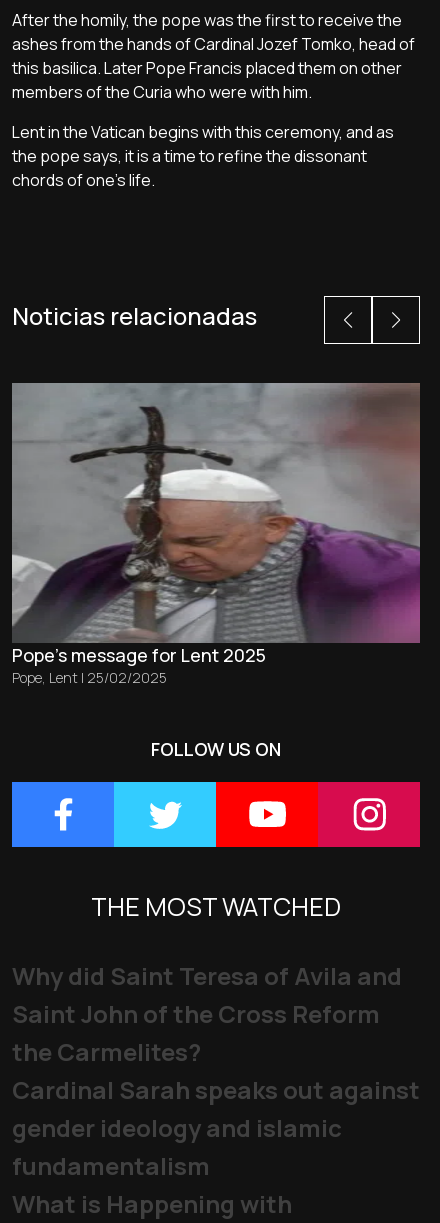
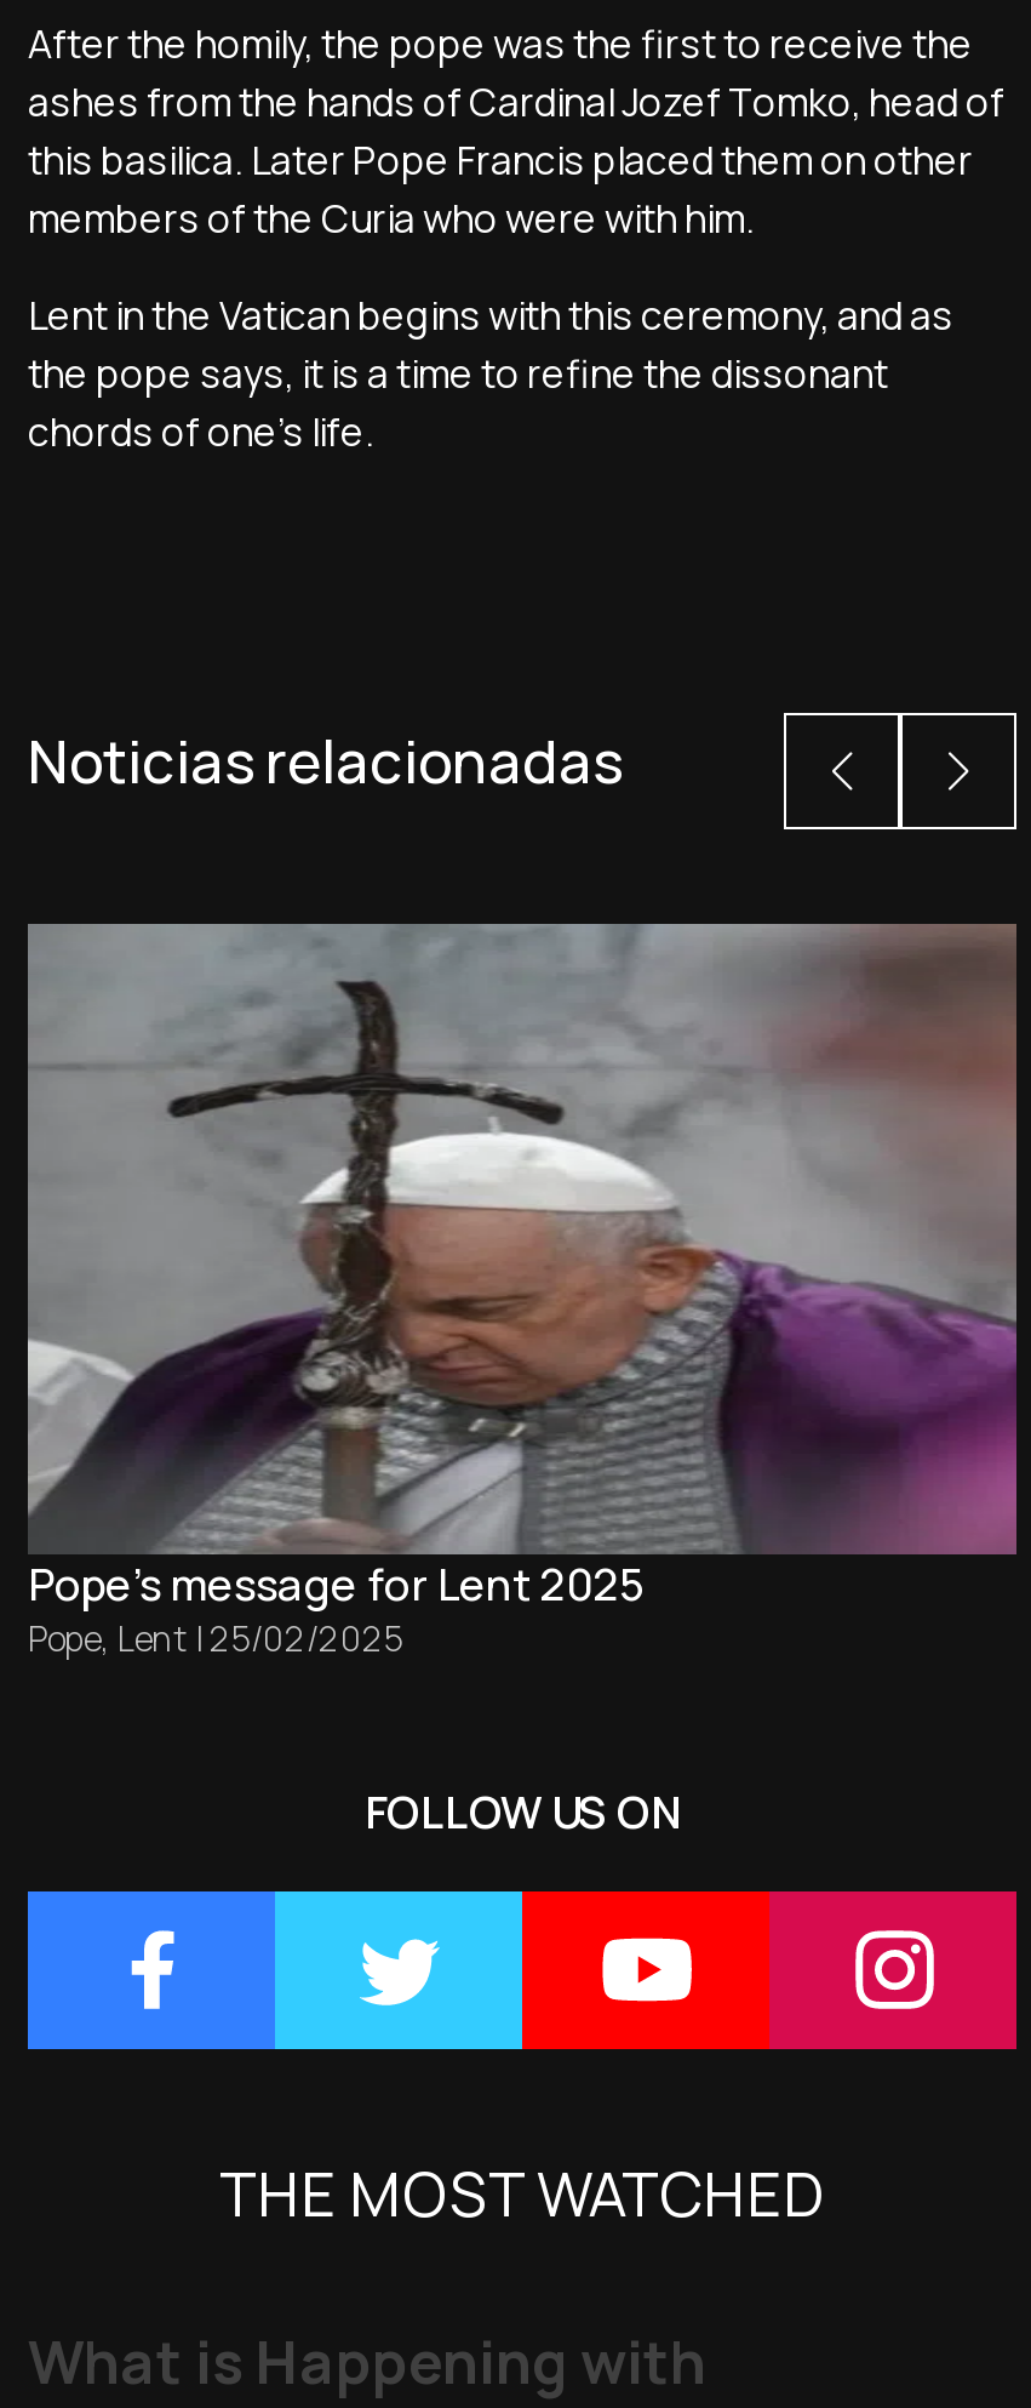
[12,959,420,1182] Why did Saint Teresa of Avila and | Saint John of the Cross Reform | the Carmelites? | Cardinal Sarah speaks out against | gender ideology and islamic | fundamentalism -> none

